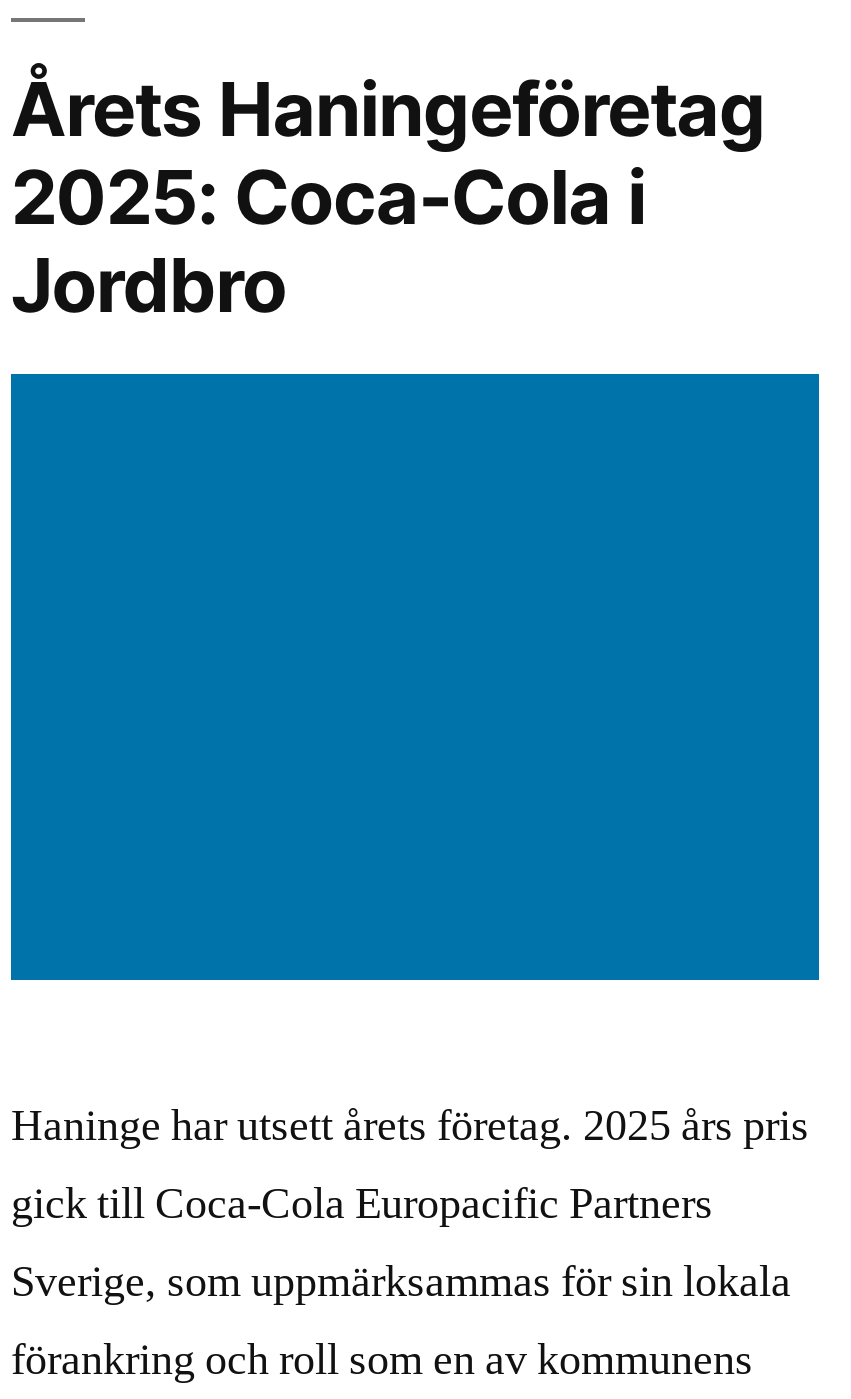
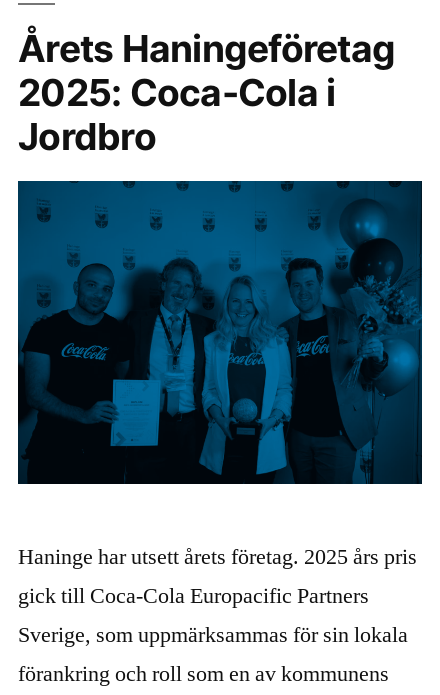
none -> [17,180,423,485] [image]

